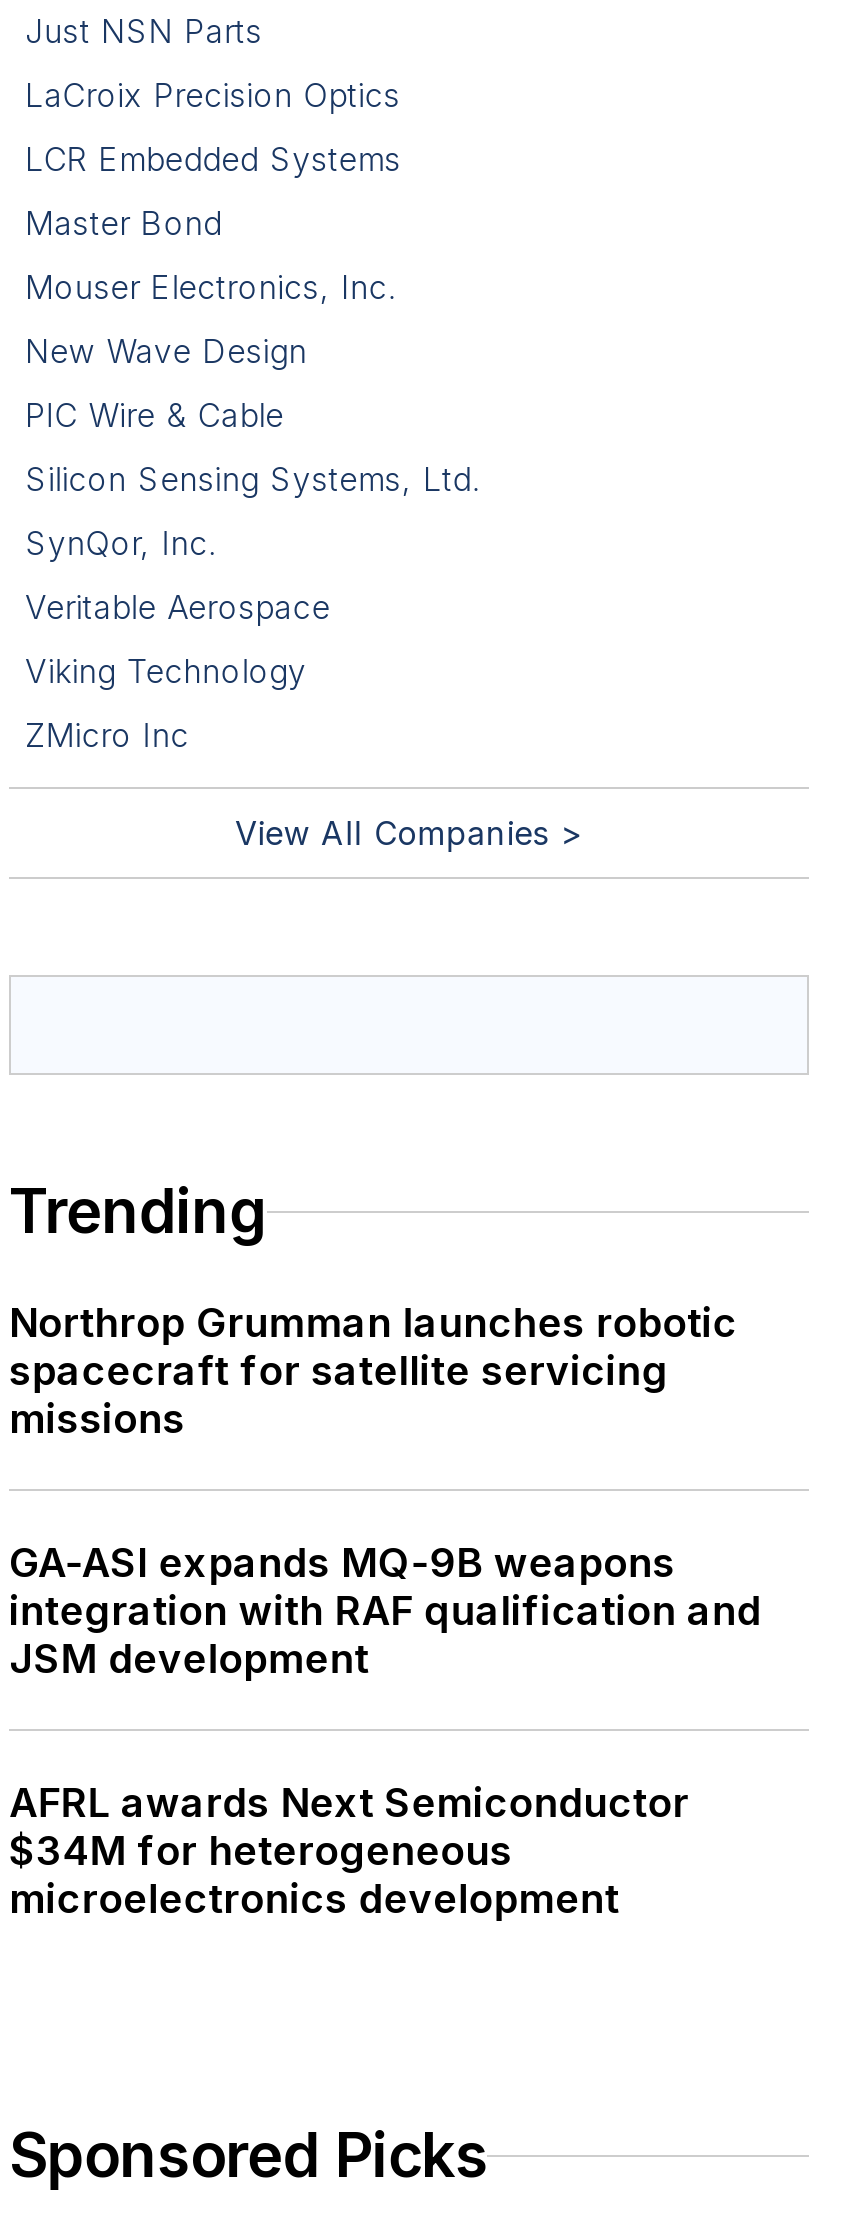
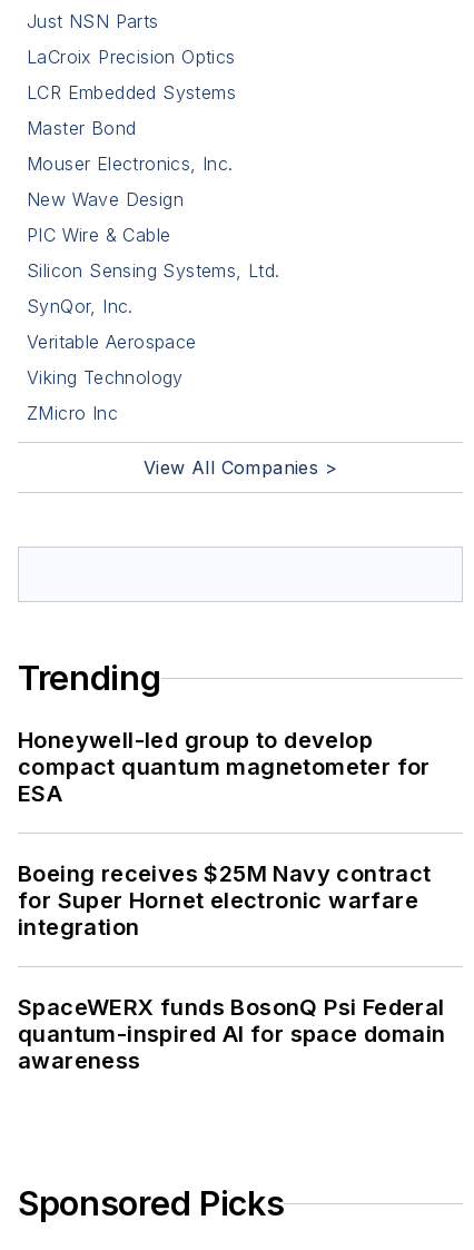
[9,1299,737,1443] Northrop Grumman launches robotic | spacecraft for satellite servicing | missions -> [18,727,430,807] Honeywell-led group to develop | compact quantum magnetometer for | ESA
[9,1539,761,1683] GA-ASI expands MQ-9B weapons | integration with RAF qualification and | JSM development -> [18,861,431,941] Boeing receives $25M Navy contract | for Super Hornet electronic warfare | integration
[9,1779,689,1923] AFRL awards Next Semiconductor | $34M for heterogeneous | microelectronics development -> [18,994,446,1074] SpaceWERX funds BosonQ Psi Federal | quantum-inspired AI for space domain | awareness

